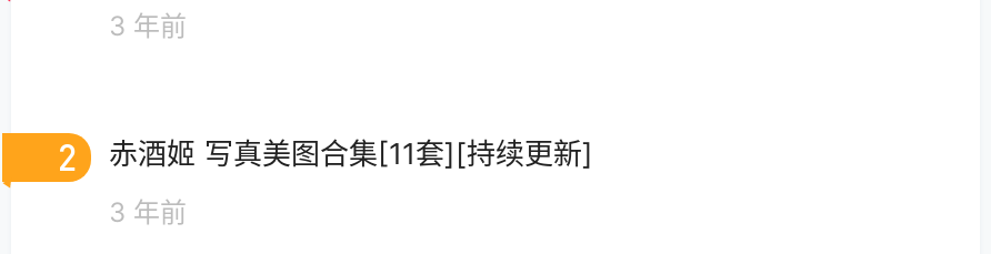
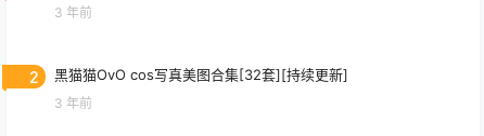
[109,136,593,172] 赤酒姬 写真美图合集[11套][持续更新] -> [54,66,348,84] 黑猫猫OvO cos写真美图合集[32套][持续更新]

